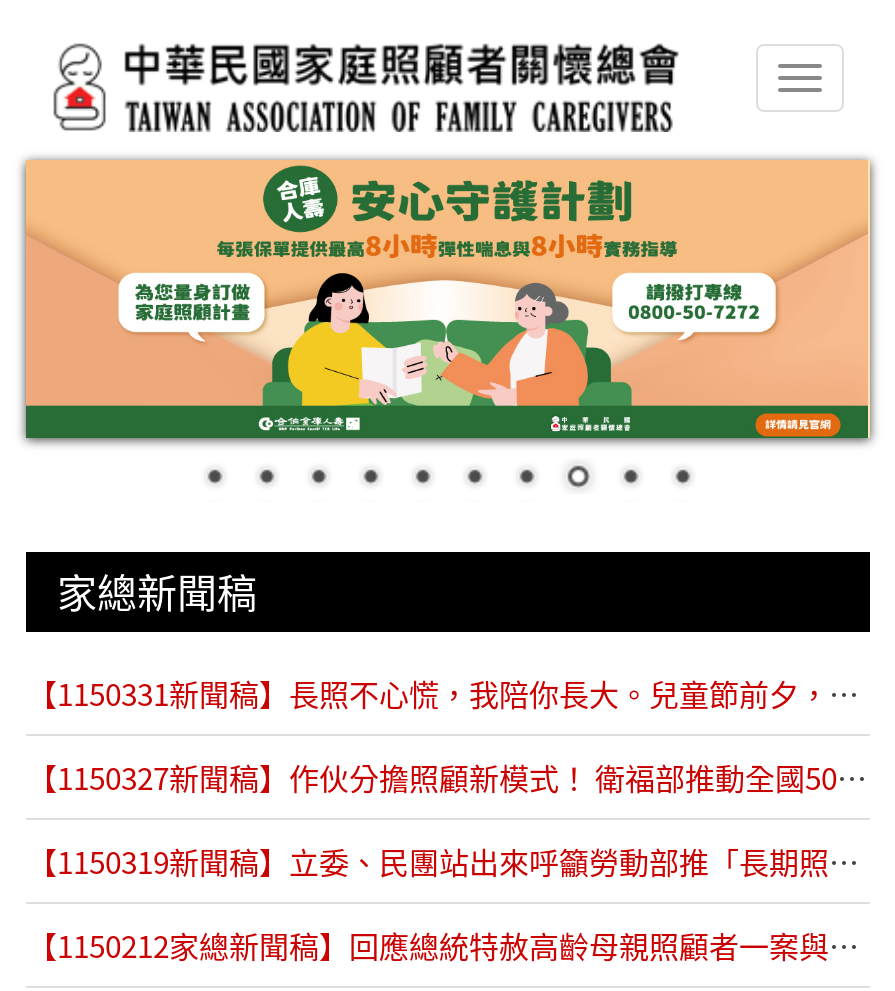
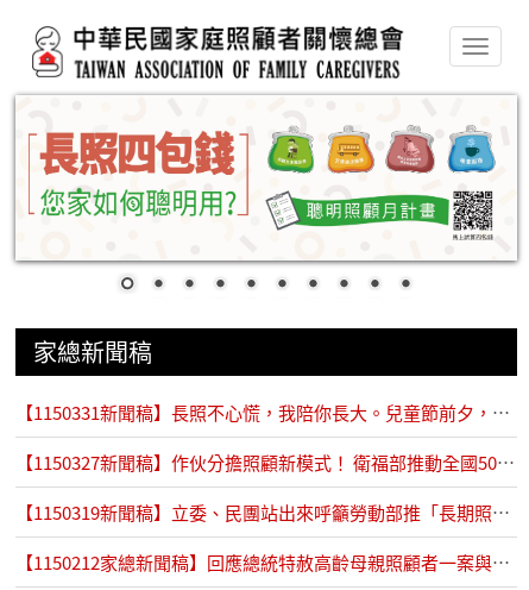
[24,158,870,440] [image] -> [15,95,517,261] [image]

